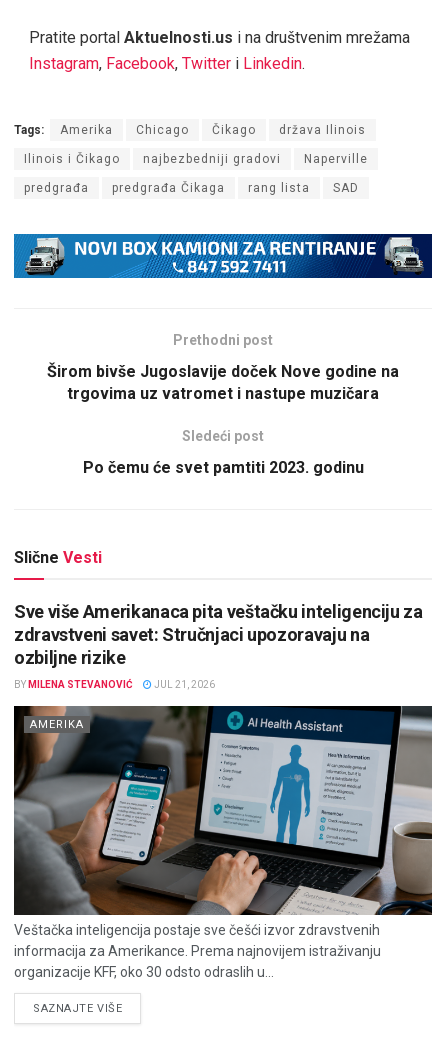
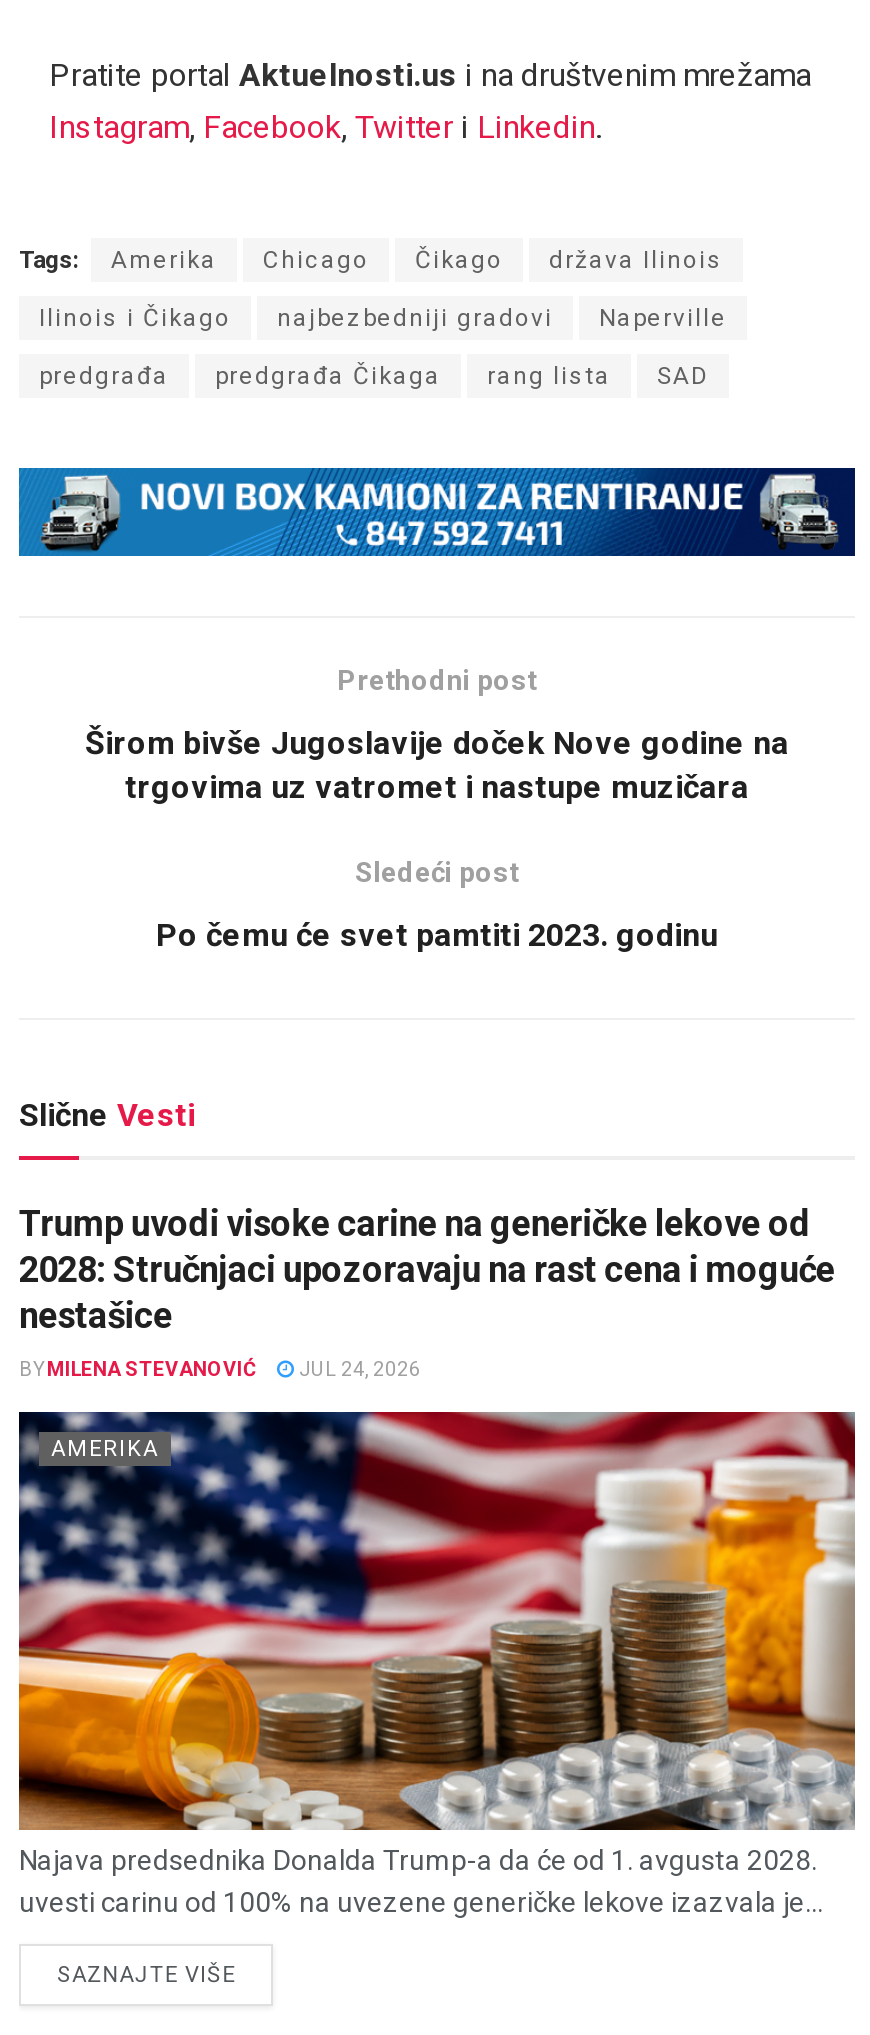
[14,600,423,667] Sve više Amerikanaca pita veštačku inteligenciju za | zdravstveni savet: Stručnjaci upozoravaju na | ozbiljne rizike -> [19,1202,835,1336] Trump uvodi visoke carine na generičke lekove od | 2028: Stručnjaci upozoravaju na rast cena i moguće | nestašice
[14,678,215,689] BY MILENA STEVANOVIĆ JUL 21, 2026 -> [19,1358,421,1380] BY MILENA STEVANOVIĆ JUL 24, 2026
[13,705,433,979] [image] | Veštačka inteligencija postaje sve češći izvor zdravstvenih | informacija za Amerikance. Prema najnovijem istraživanju | organizacije KFF, oko 30 odsto odraslih u... -> [17,1409,857,1918] [image] | Najava predsednika Donalda Trump-a da će od 1. avgusta 2028. | uvesti carinu od 100% na uvezene generičke lekove izazvala je...

